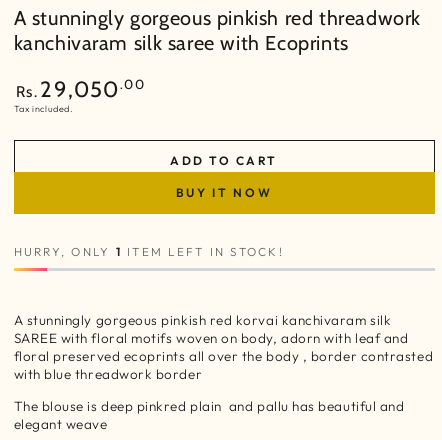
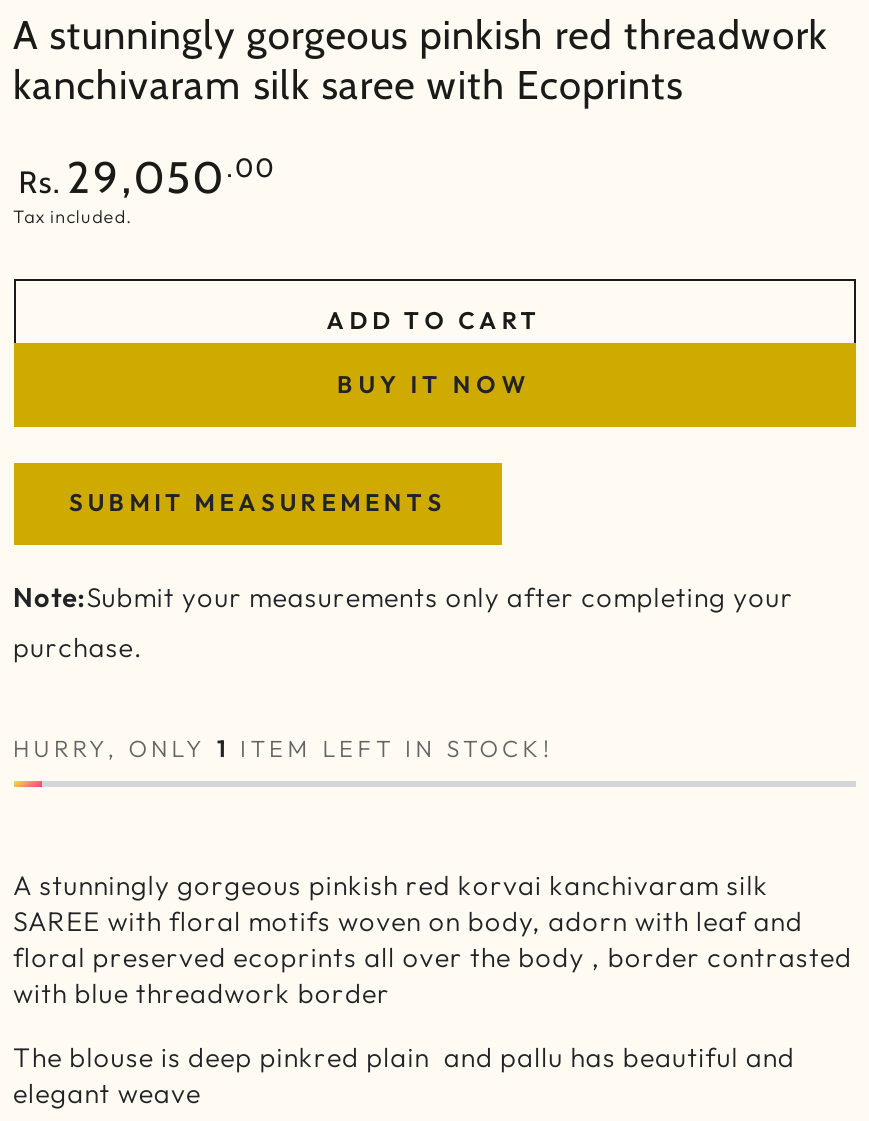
none -> [13,488,794,664] SUBMIT MEASUREMENTS | Note:Submit your measurements only after completing your | purchase.

